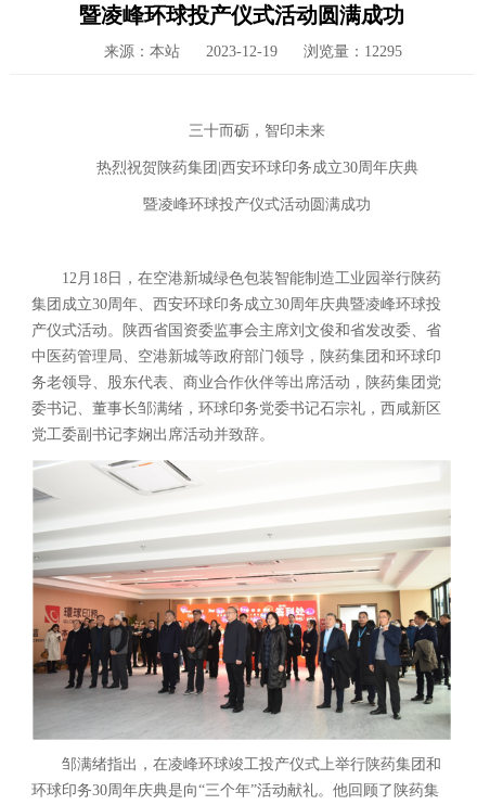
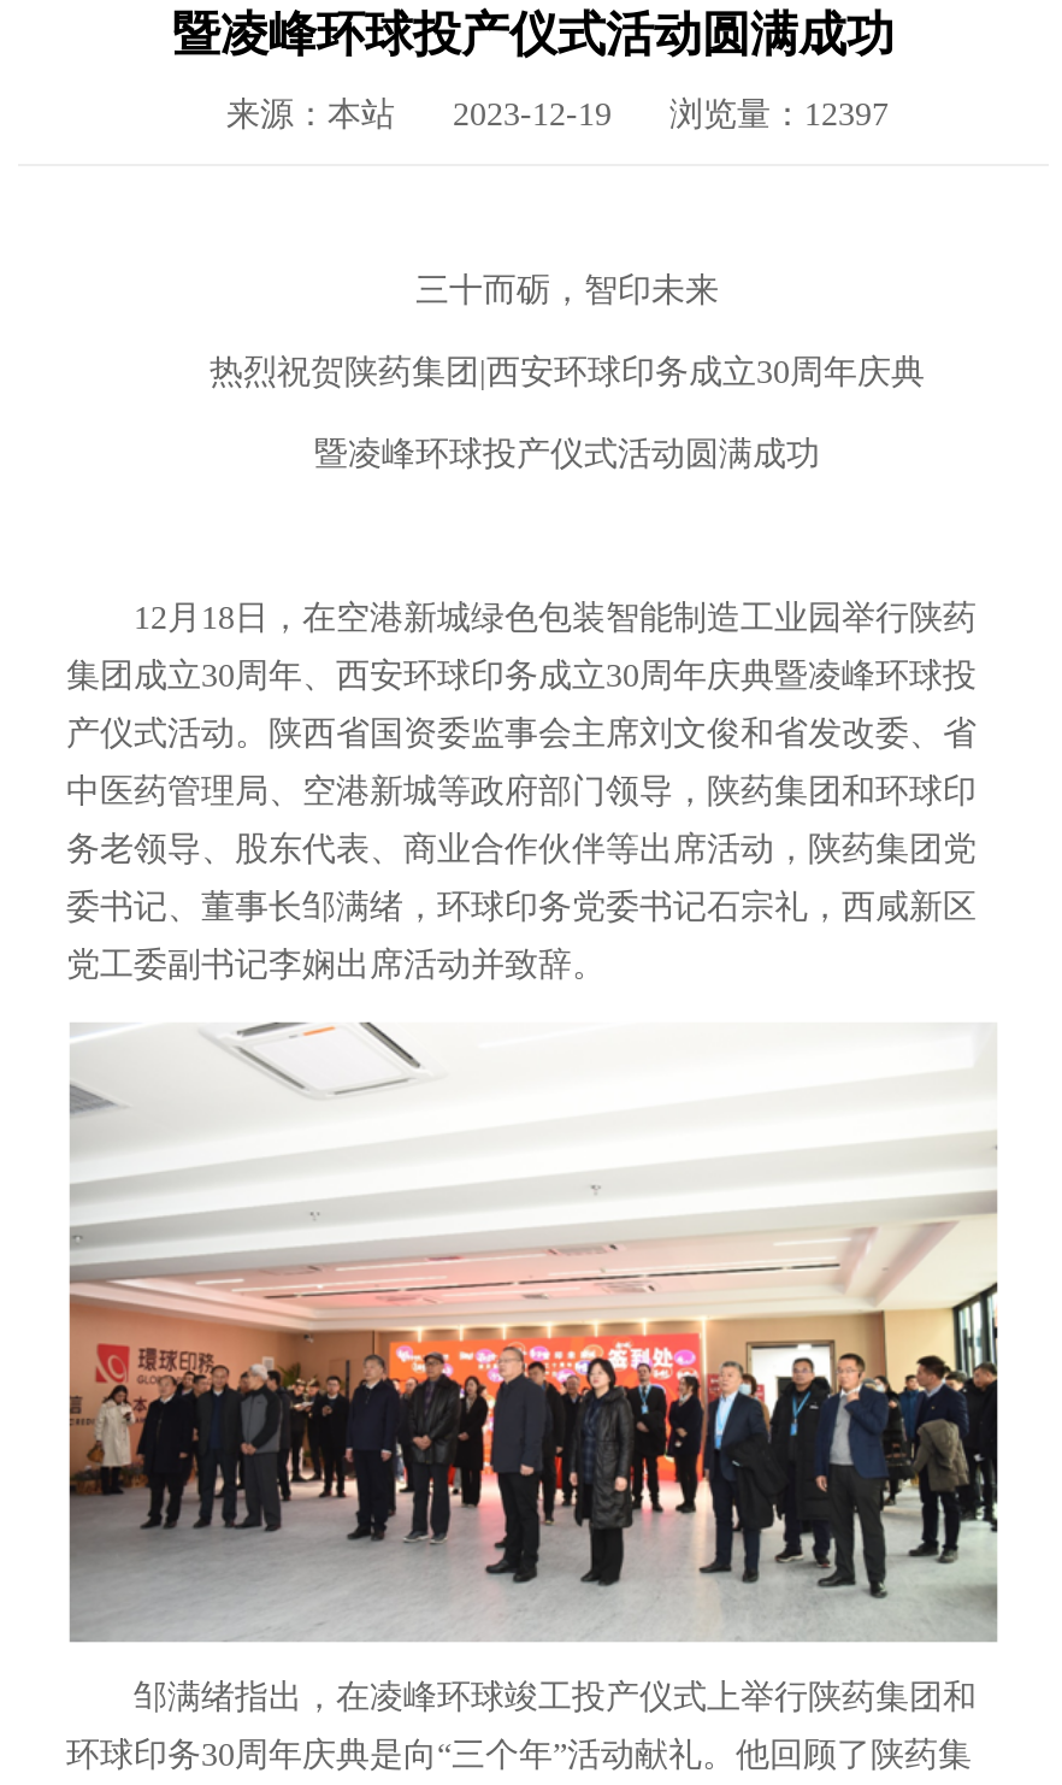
[104,44,402,60] 来源：本站 2023-12-19 浏览量：12295 -> [226,97,889,133] 来源：本站 2023-12-19 浏览量：12397

